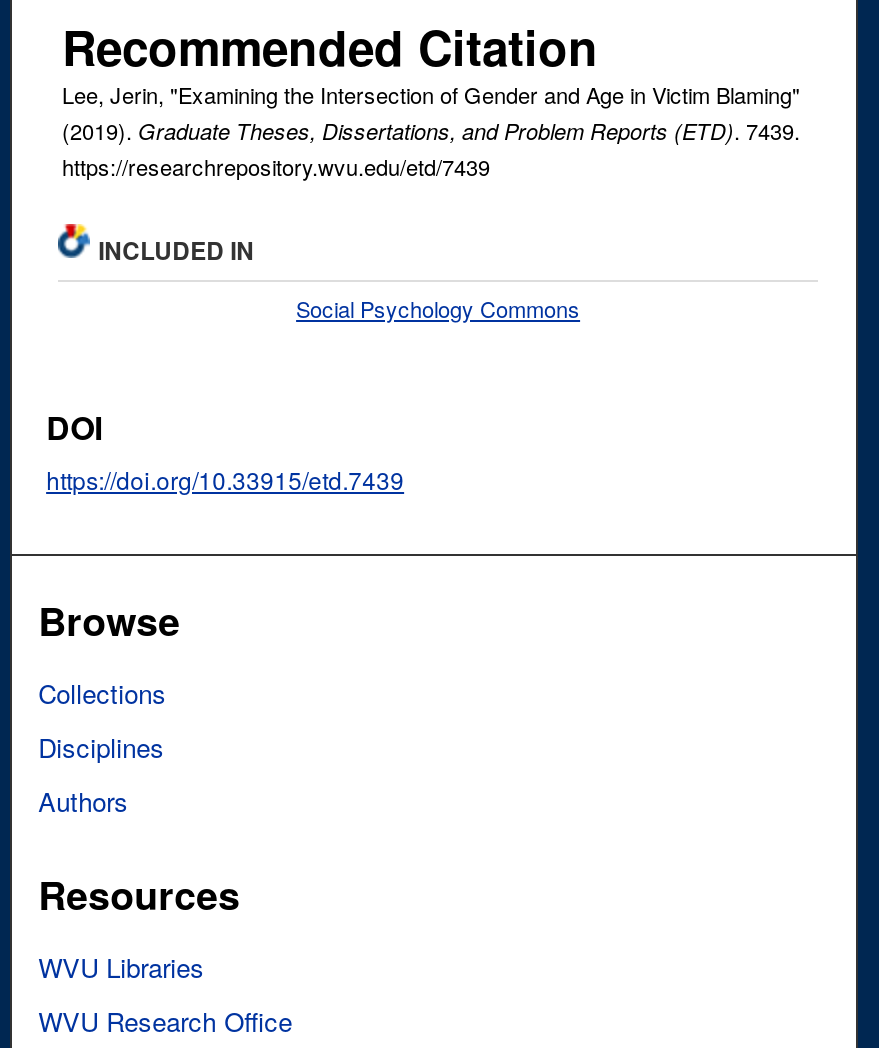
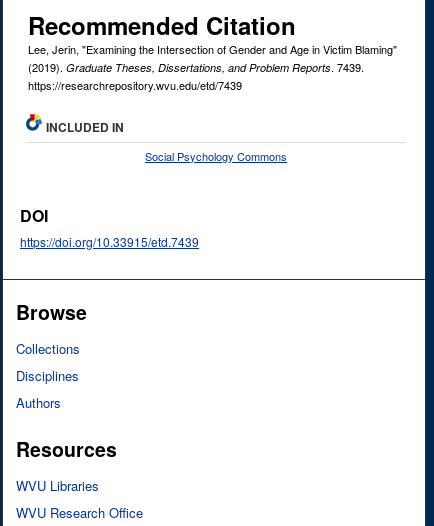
[62,113,800,145] (2019). Graduate Theses, Dissertations, and Problem Reports (ETD). 7439. -> [28,59,364,75] (2019). Graduate Theses, Dissertations, and Problem Reports. 7439.

